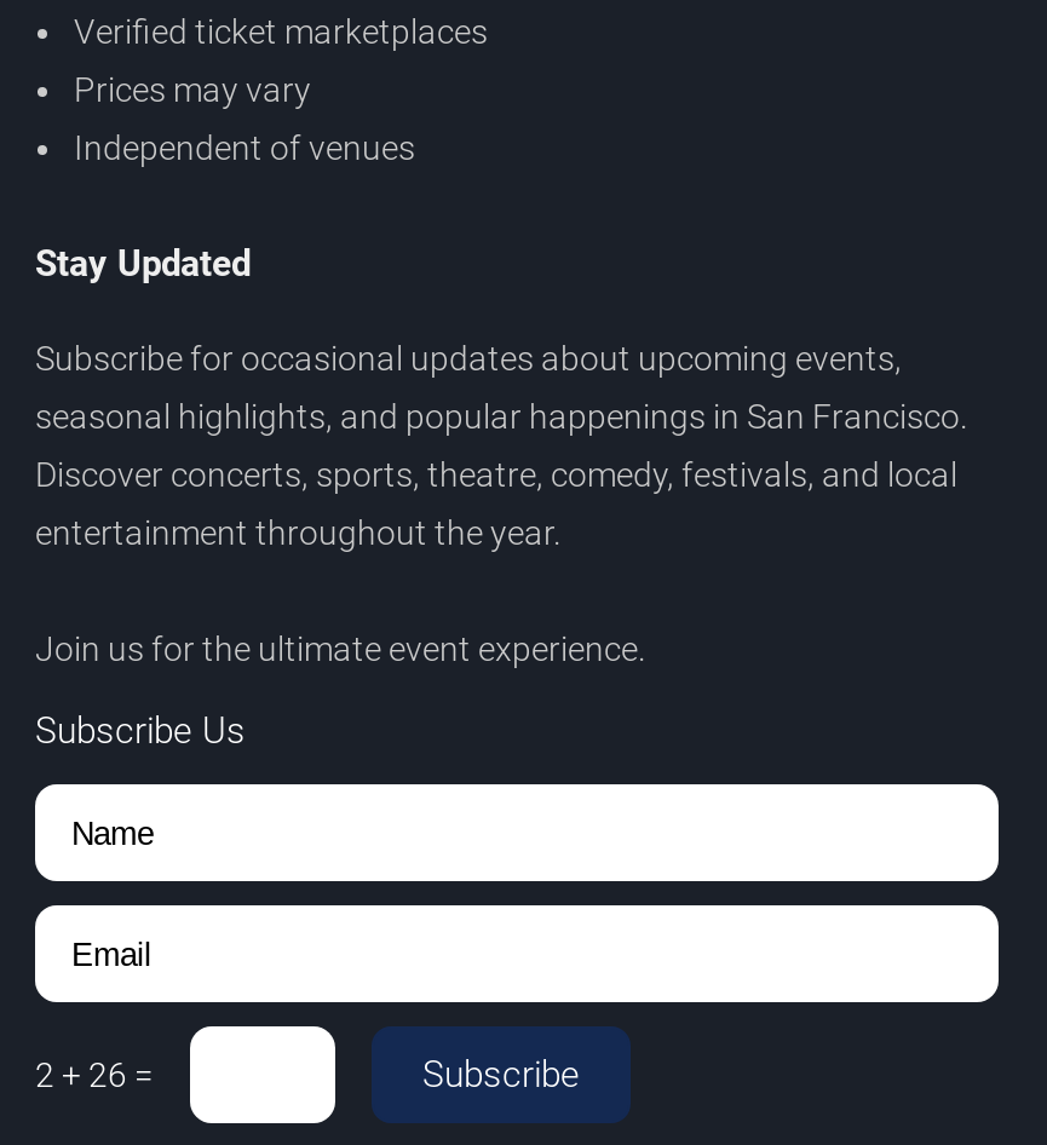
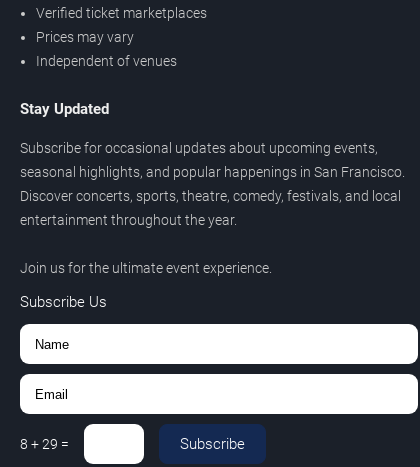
[35,1056,154,1095] 2 + 26 = -> [20,436,69,452] 8 + 29 =

